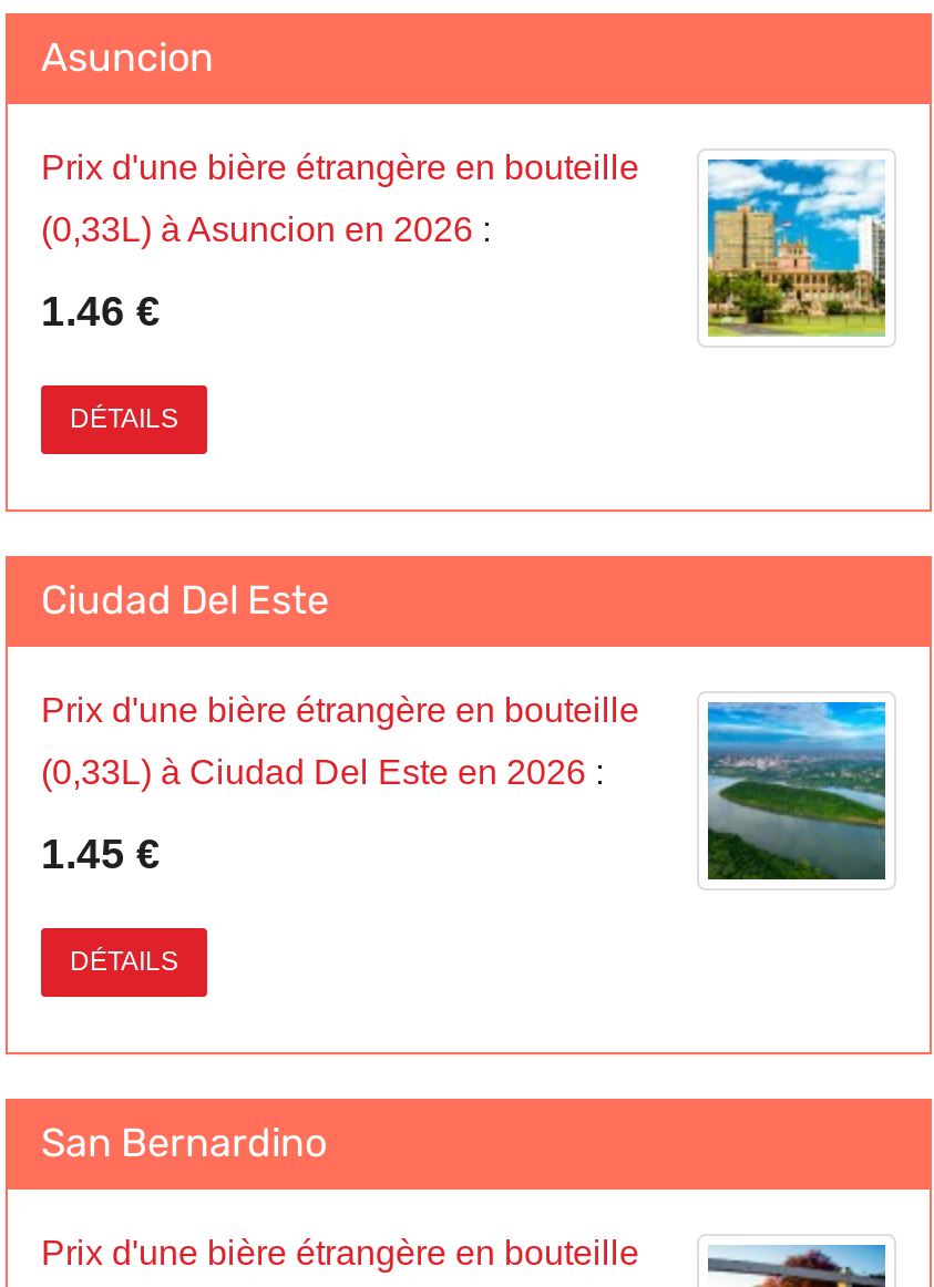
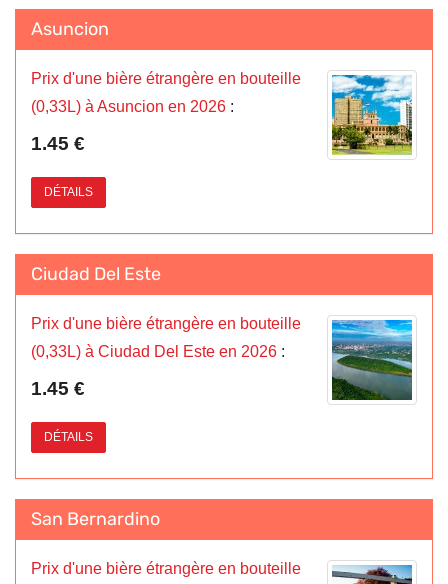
[41,288,161,334] 1.46 € -> [31,133,85,154] 1.45 €

